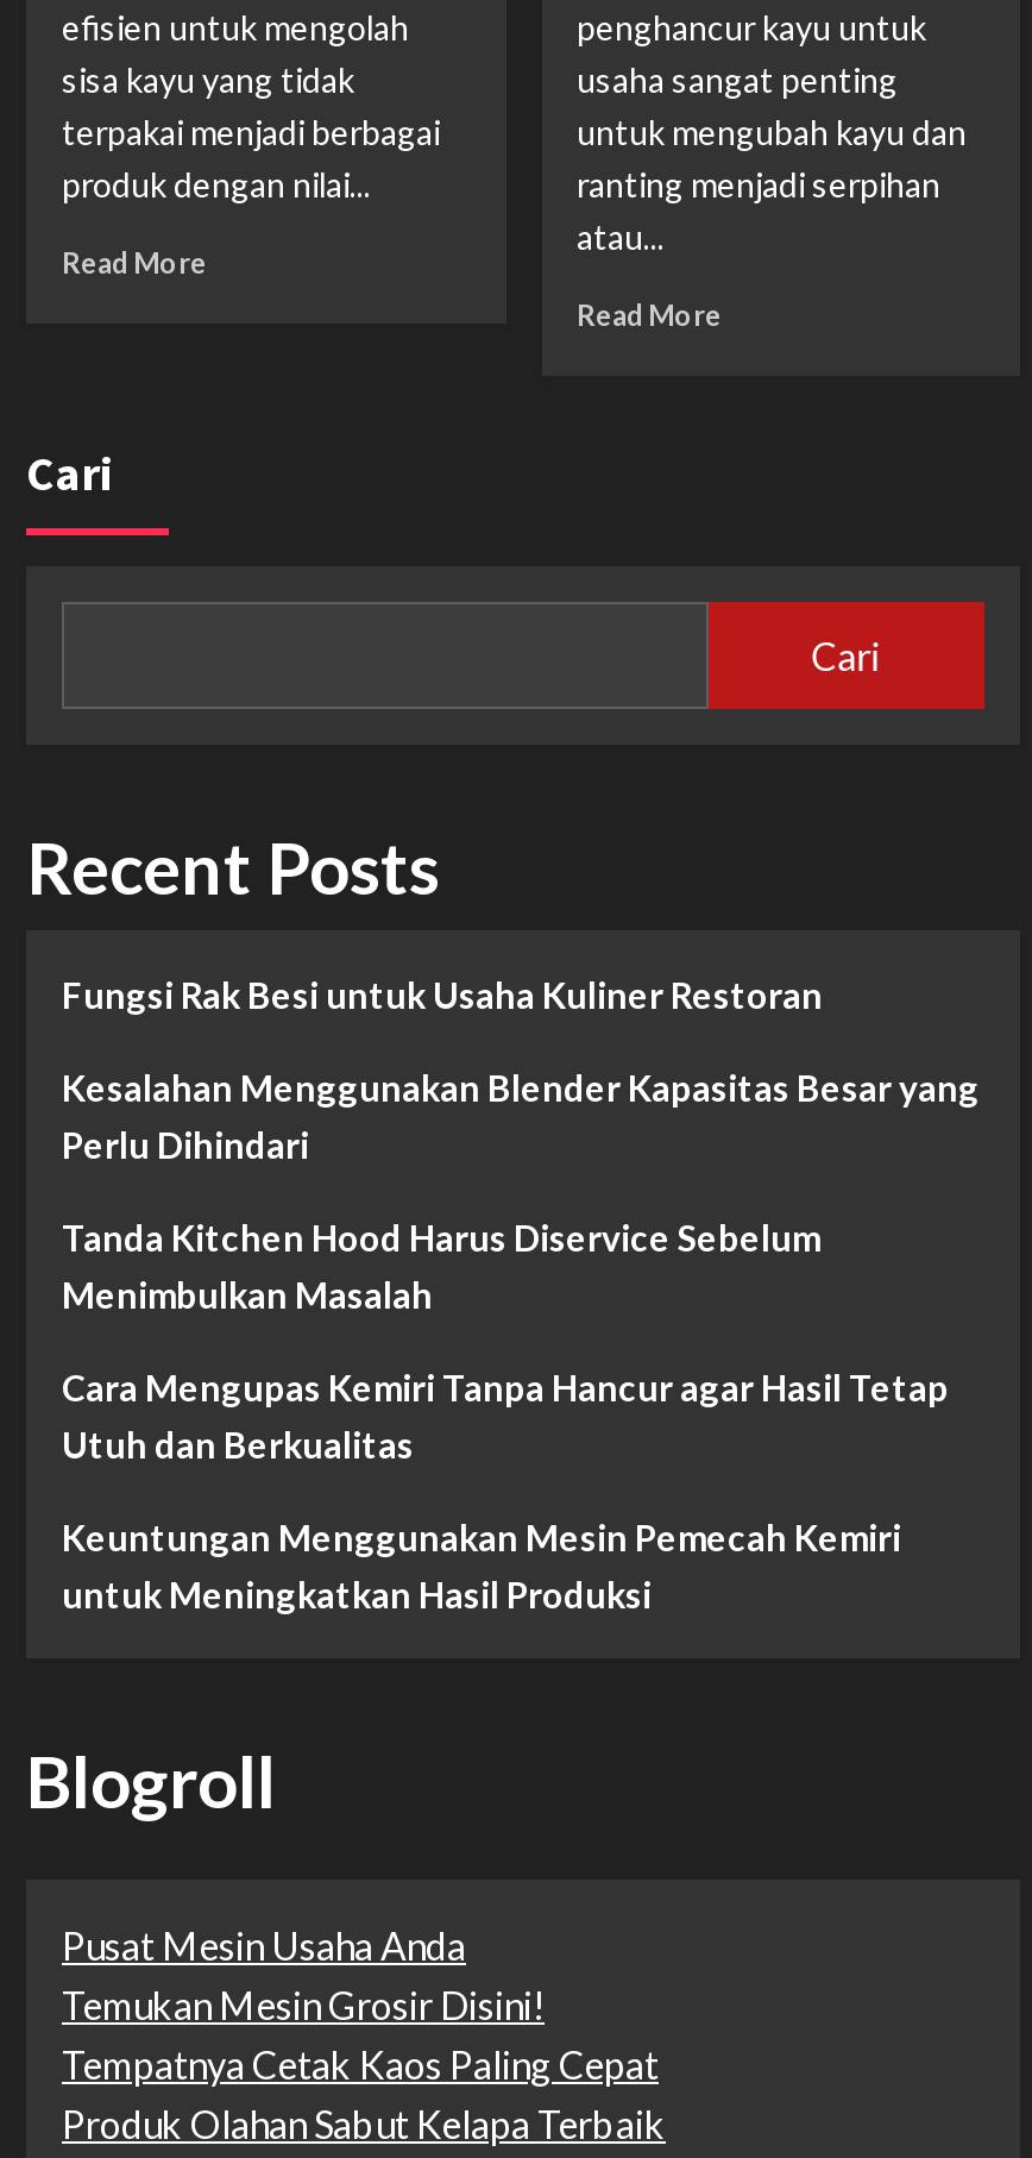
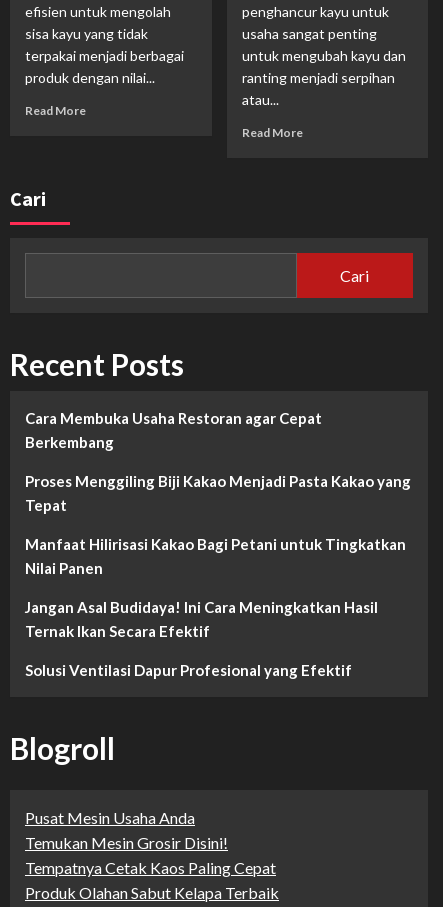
[62,974,823,1016] Fungsi Rak Besi untuk Usaha Kuliner Restoran -> [25,409,322,451] Cara Membuka Usaha Restoran agar Cepat | Berkembang
[62,1066,980,1166] Kesalahan Menggunakan Blender Kapasitas Besar yang | Perlu Dihindari -> [25,472,411,514] Proses Menggiling Biji Kakao Menjadi Pasta Kakao yang | Tepat
[62,1216,820,1316] Tanda Kitchen Hood Harus Diservice Sebelum | Menimbulkan Masalah -> [25,535,406,577] Manfaat Hilirisasi Kakao Bagi Petani untuk Tingkatkan | Nilai Panen
[62,1366,949,1466] Cara Mengupas Kemiri Tanpa Hancur agar Hasil Tetap | Utuh dan Berkualitas -> [25,598,378,640] Jangan Asal Budidaya! Ini Cara Meningkatkan Hasil | Ternak Ikan Secara Efektif
[62,1516,901,1616] Keuntungan Menggunakan Mesin Pemecah Kemiri | untuk Meningkatkan Hasil Produksi -> [25,661,352,679] Solusi Ventilasi Dapur Profesional yang Efektif

